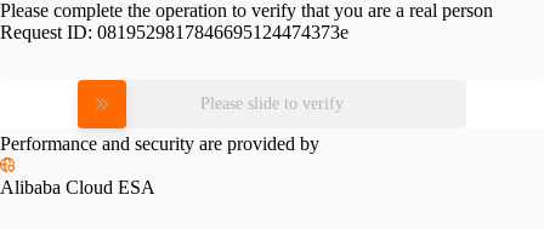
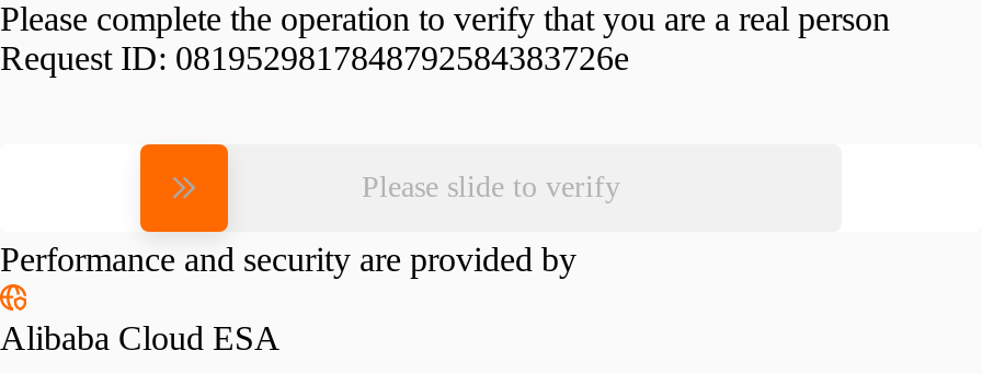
[0,22,348,42] Request ID: 0819529817846695124474373e -> [0,39,629,77] Request ID: 0819529817848792584383726e

